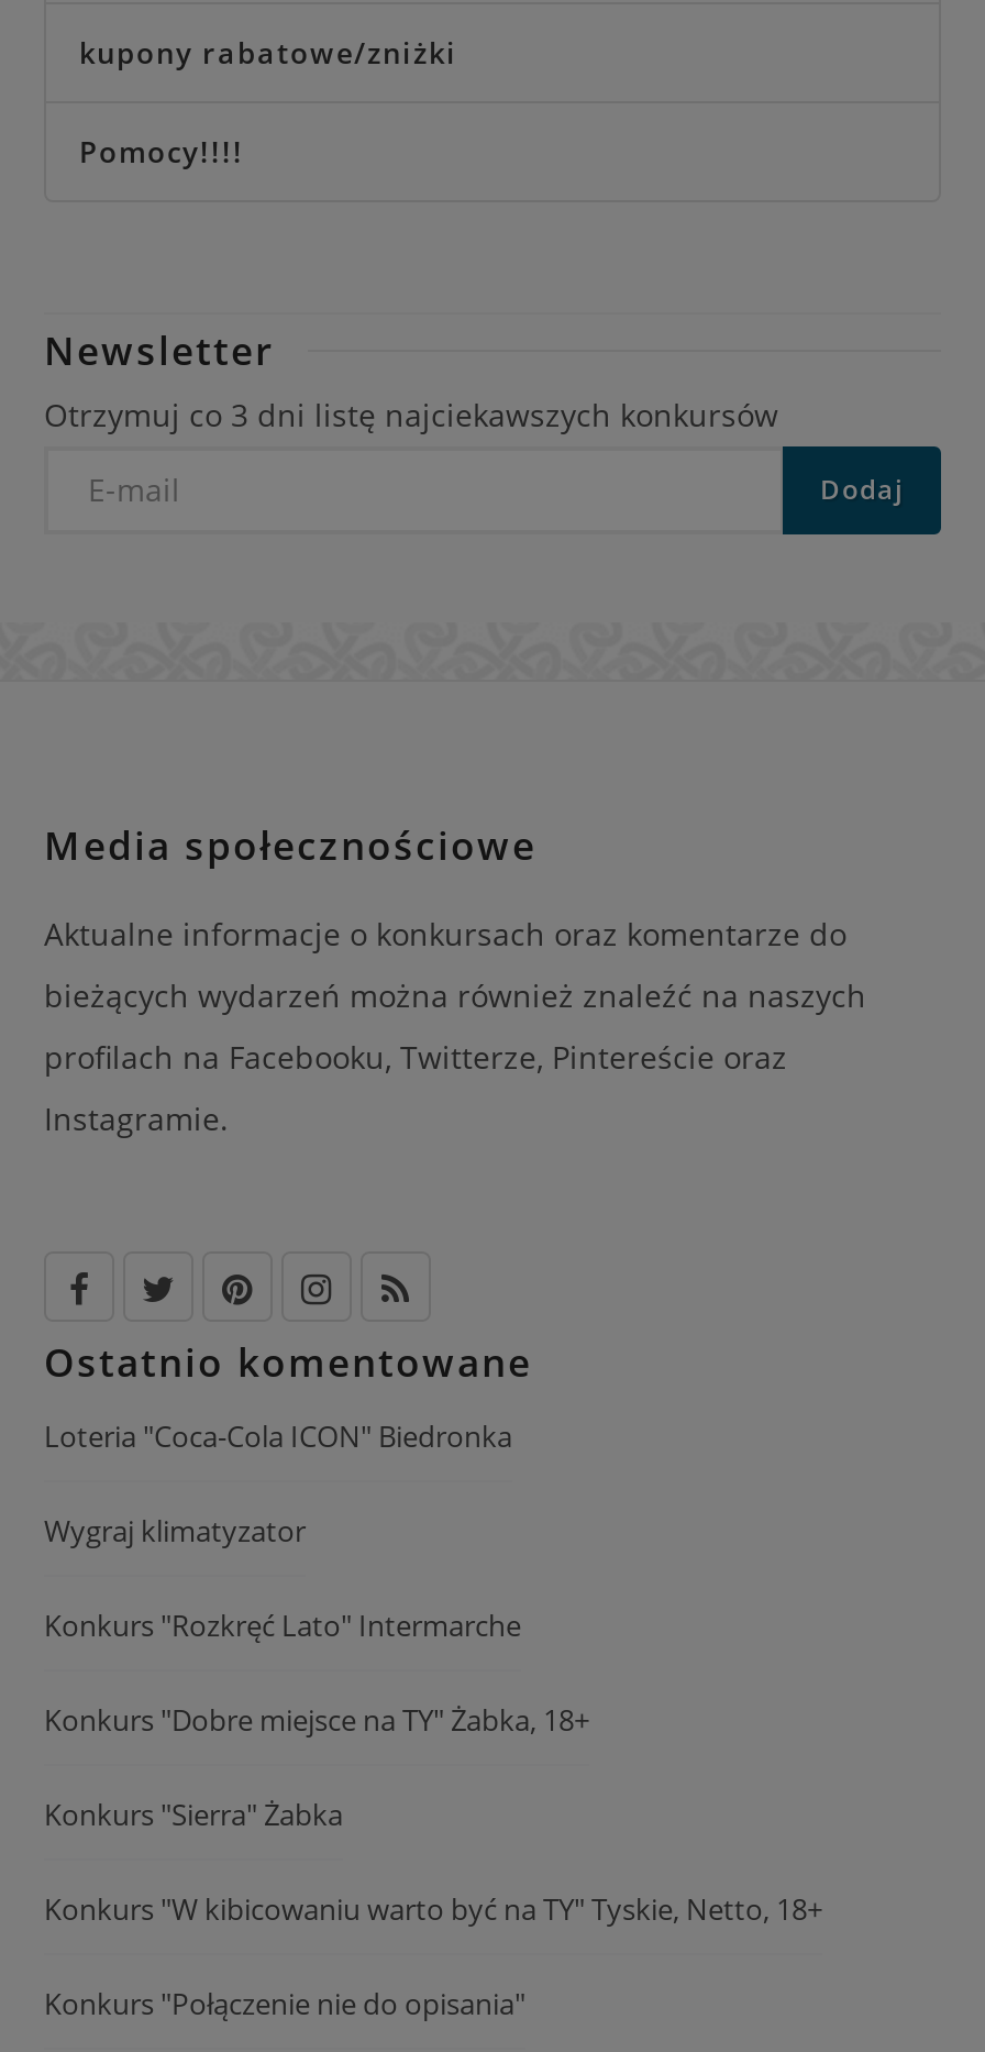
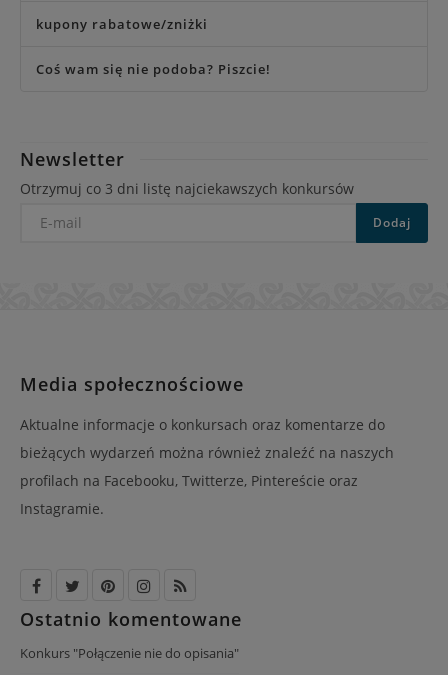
[79,132,244,171] Pomocy!!!! -> [36,60,271,78] Coś wam się nie podoba? Piszcie!
[44,1416,822,1928] Loteria "Coca-Cola ICON" Biedronka | Wygraj klimatyzator | Konkurs "Rozkręć Lato" Intermarche | Konkurs "Dobre miejsce na TY" Żabka, 18+ | Konkurs "Sierra" Żabka | Konkurs "W kibicowaniu warto być na TY" Tyskie, Netto, 18+ -> none

